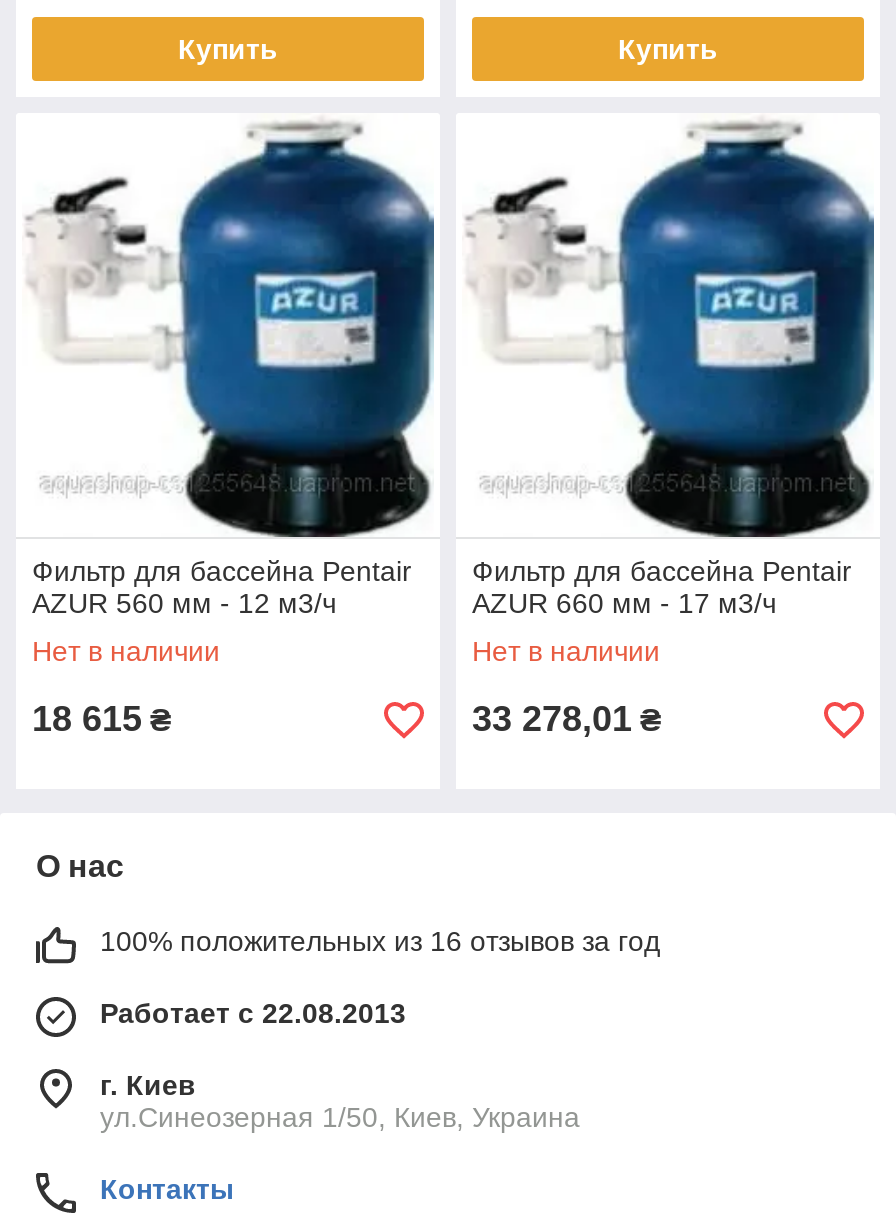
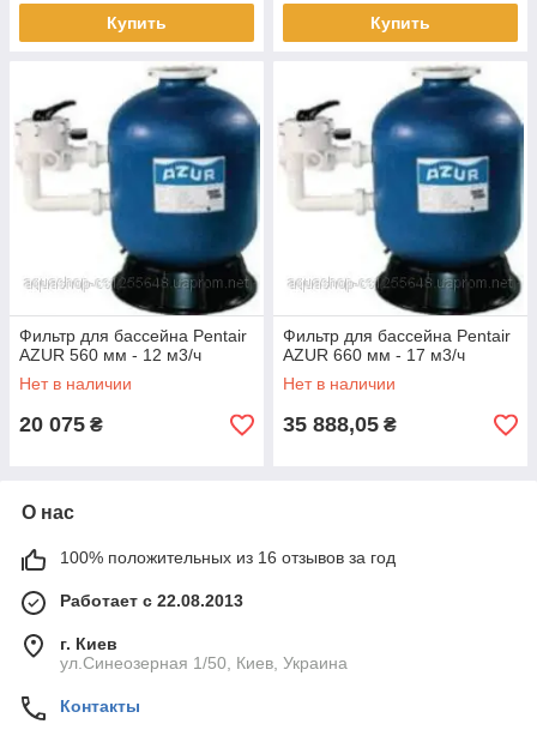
[32,699,172,739] 18 615 ₴ -> [19,412,103,436] 20 075 ₴
[472,699,662,739] 33 278,01 ₴ -> [283,412,397,436] 35 888,05 ₴

